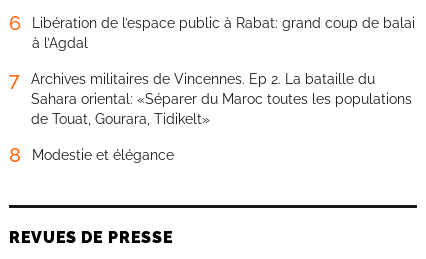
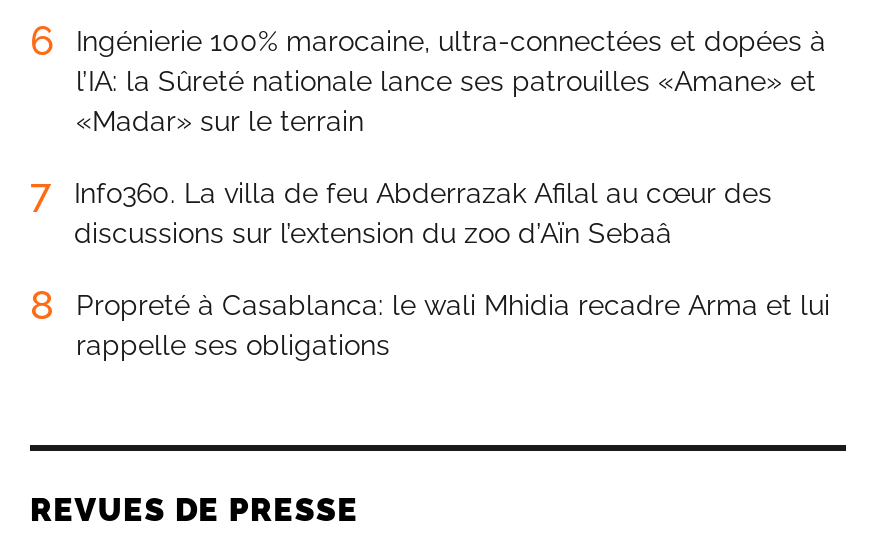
[32,15,415,51] Libération de l’espace public à Rabat: grand coup de balai | à l’Agdal -> [76,25,826,137] Ingénierie 100% marocaine, ultra-connectées et dopées à | l’IA: la Sûreté nationale lance ses patrouilles «Amane» et | «Madar» sur le terrain
[31,71,412,127] Archives militaires de Vincennes. Ep 2. La bataille du | Sahara oriental: «Séparer du Maroc toutes les populations | de Touat, Gourara, Tidikelt» -> [74,177,772,249] Info360. La villa de feu Abderrazak Afilal au cœur des | discussions sur l’extension du zoo d’Aïn Sebaâ
[32,147,174,163] Modestie et élégance -> [76,289,830,361] Propreté à Casablanca: le wali Mhidia recadre Arma et lui | rappelle ses obligations

